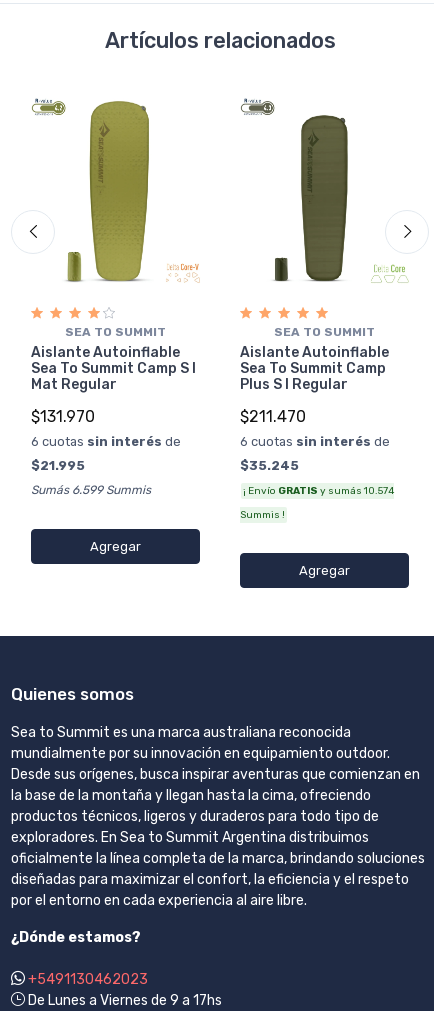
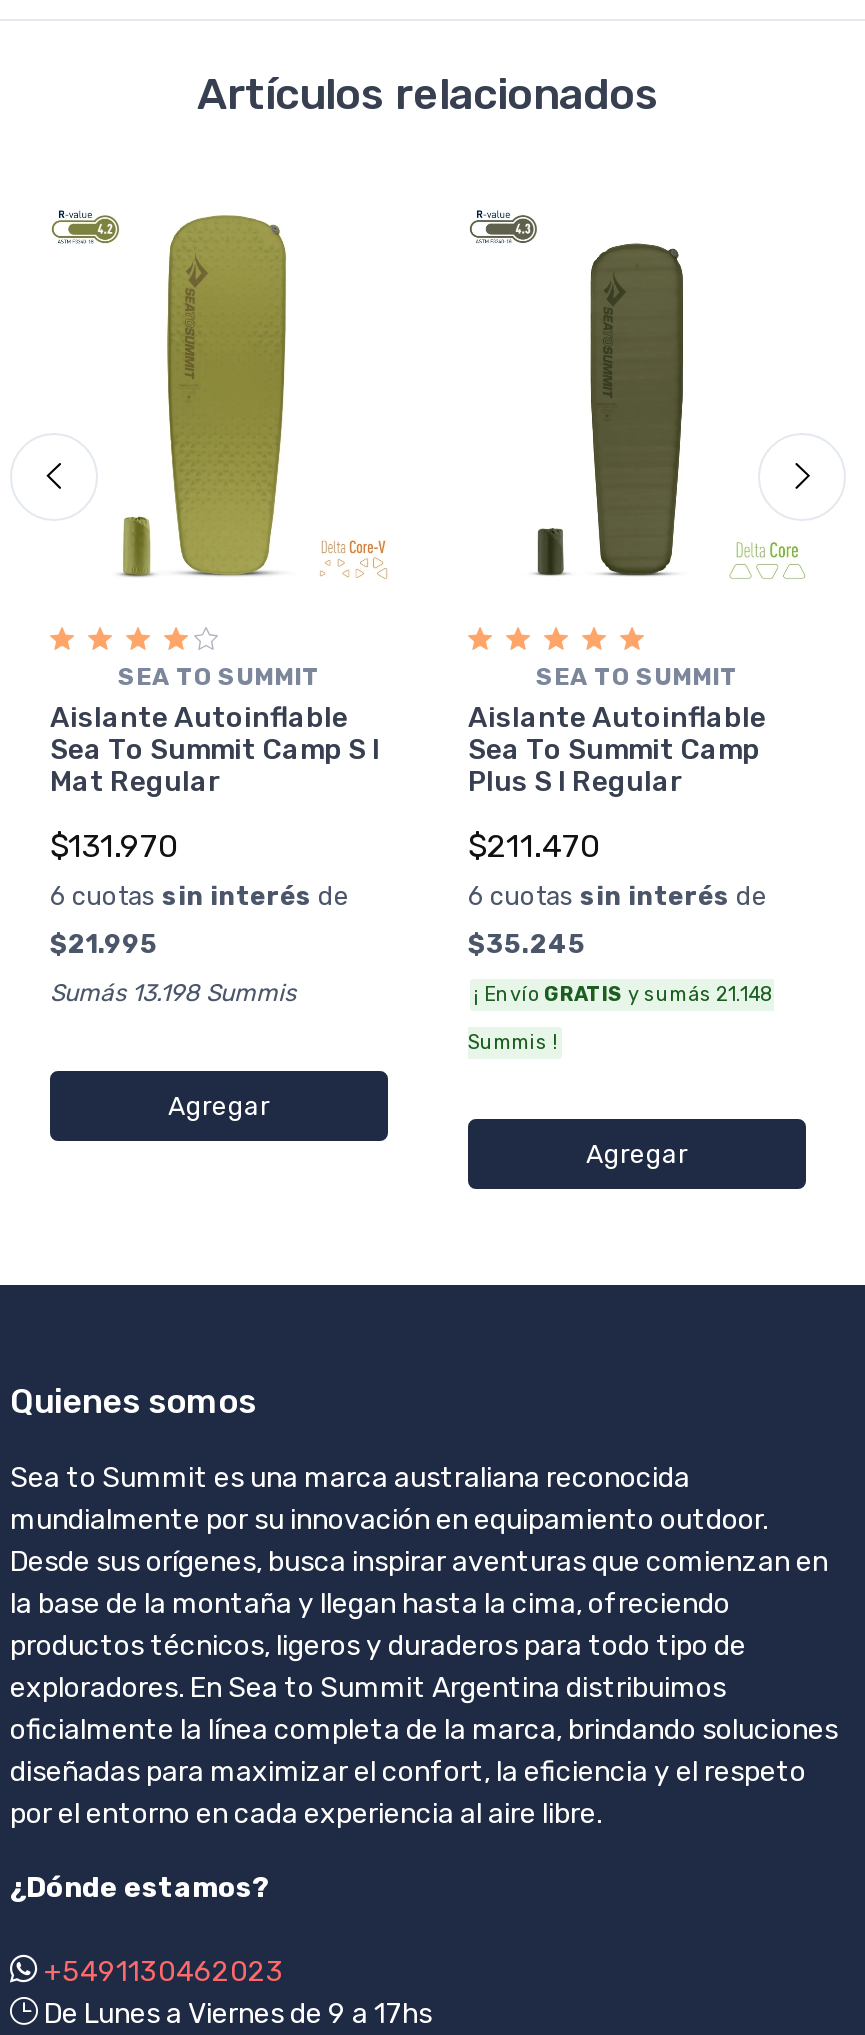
[31,483,151,497] Sumás 6.599 Summis -> [50,979,296,1007] Sumás 13.198 Summis
[243,485,394,497] ¡ Envío GRATIS y sumás 10.574 -> [474,983,774,1007] ¡ Envío GRATIS y sumás 21.148

